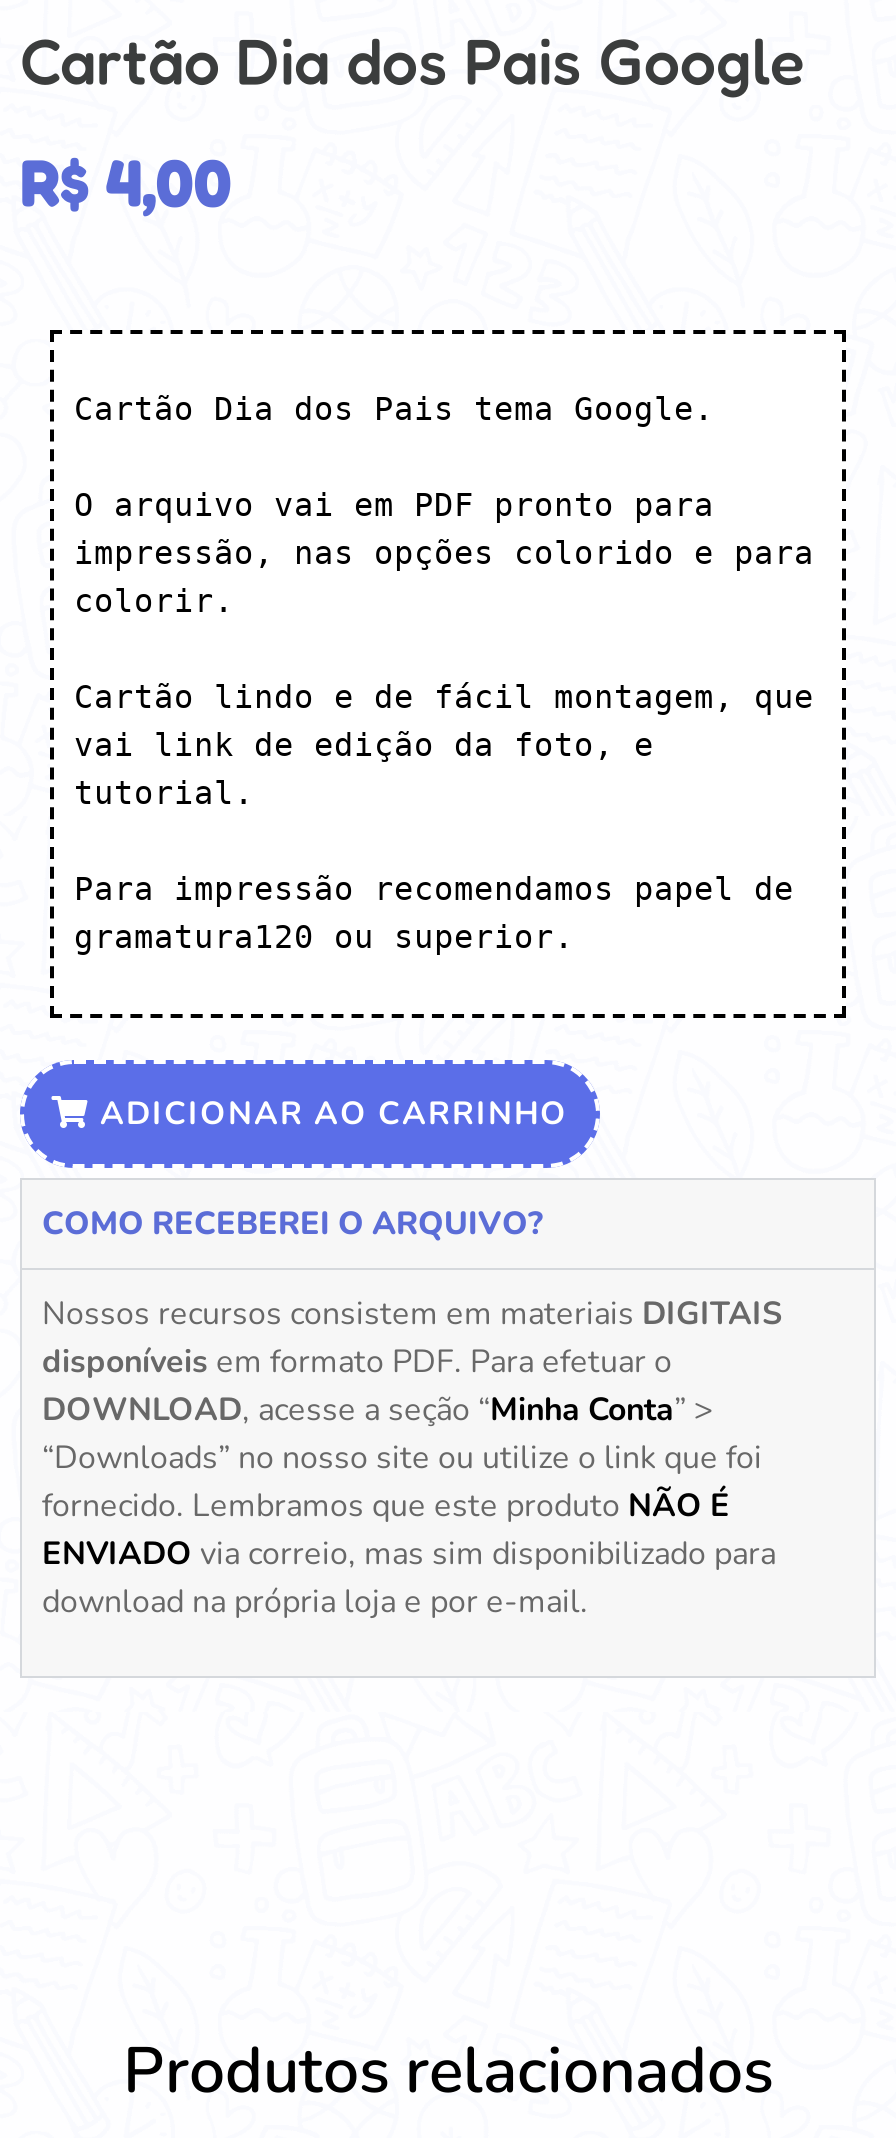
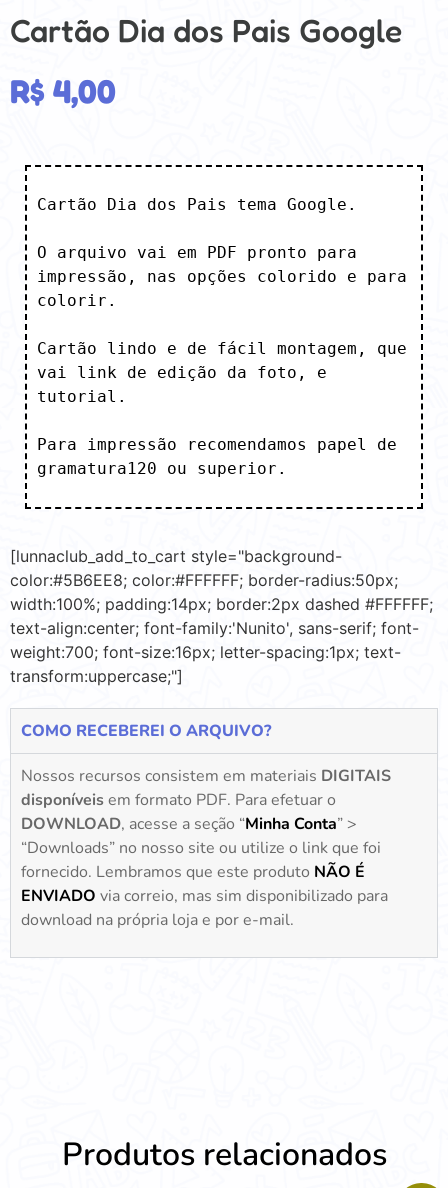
[90,1093,568,1137] ADICIONAR AO CARRINHO -> [10,546,433,686] [lunnaclub_add_to_cart style="background- | color:#5B6EE8; color:#FFFFFF; border-radius:50px; | width:100%; padding:14px; border:2px dashed #FFFFFF; | text-align:center; font-family:'Nunito', sans-serif; font- | weight:700; font-size:16px; letter-spacing:1px; text- | transform:uppercase;"]

